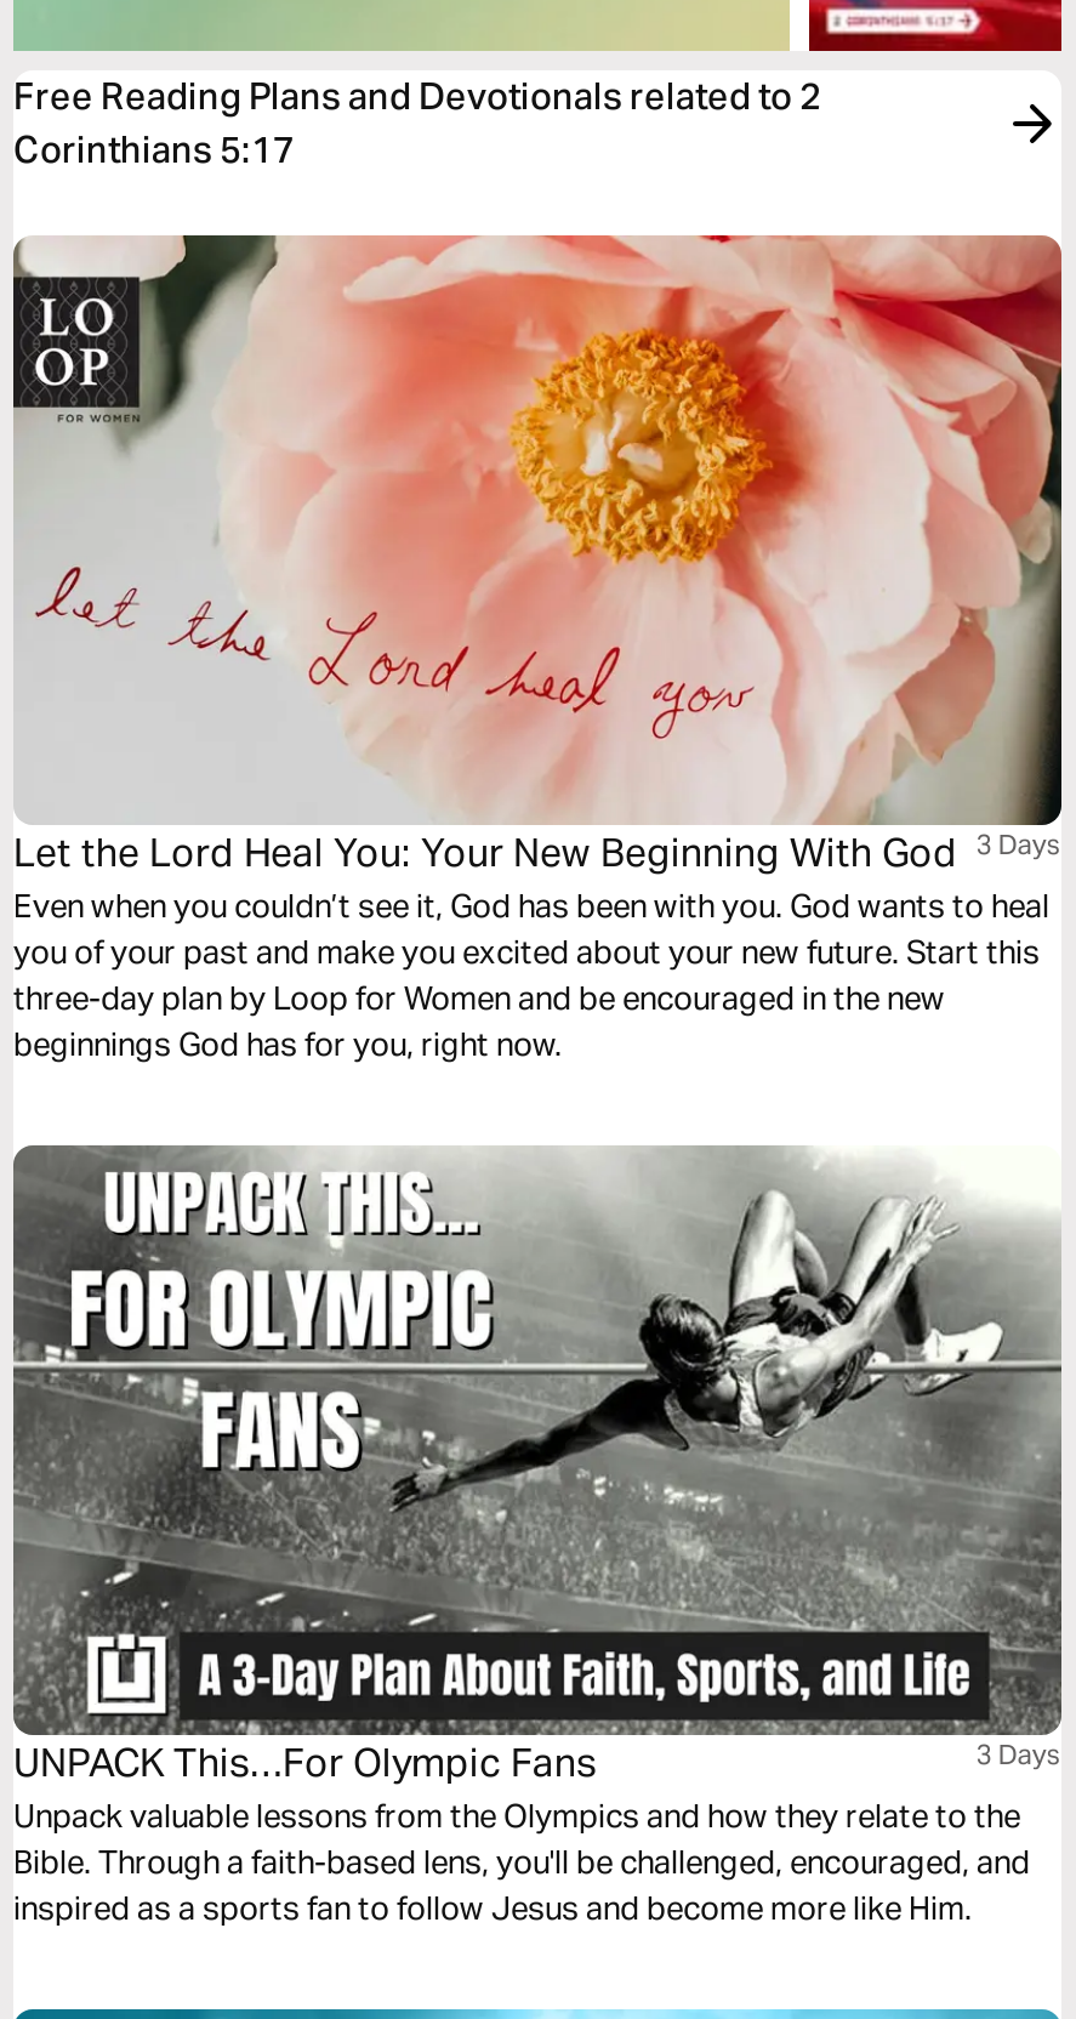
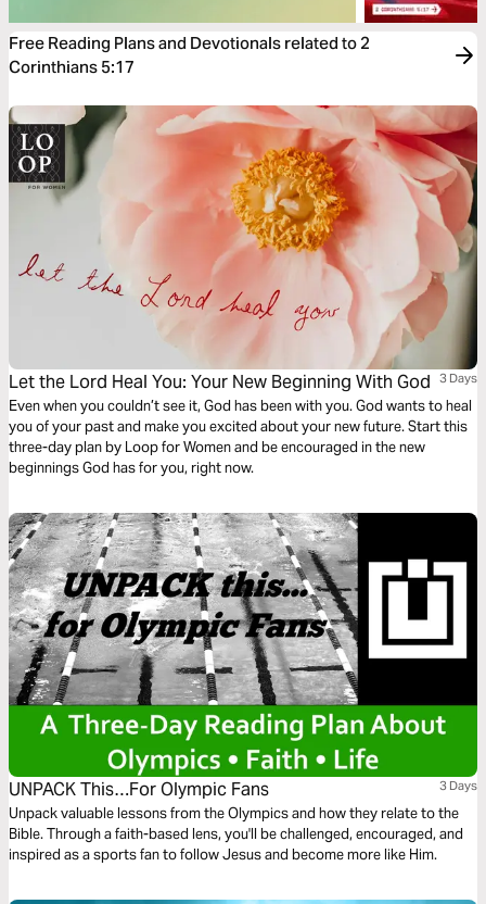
[11,1145,1064,1738] [image] -> [8,512,478,778] [image]

